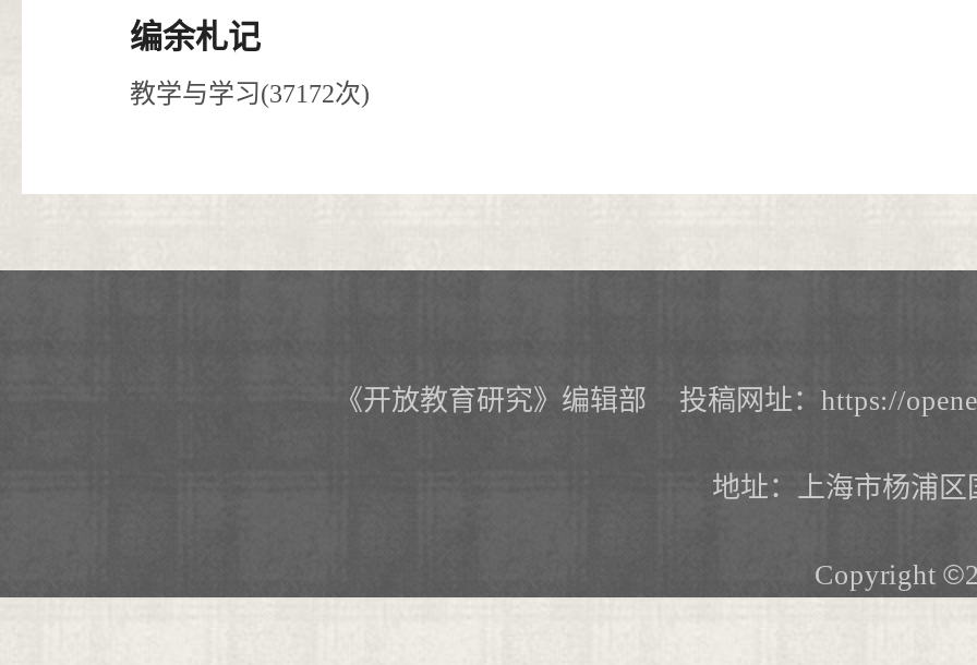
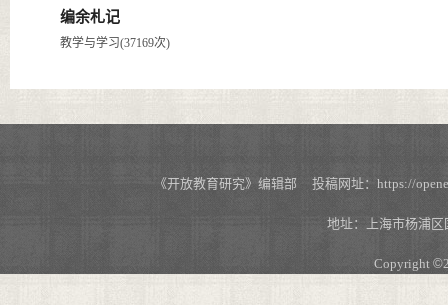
[130,78,370,109] 教学与学习(37172次) -> [59,36,169,50] 教学与学习(37169次)

